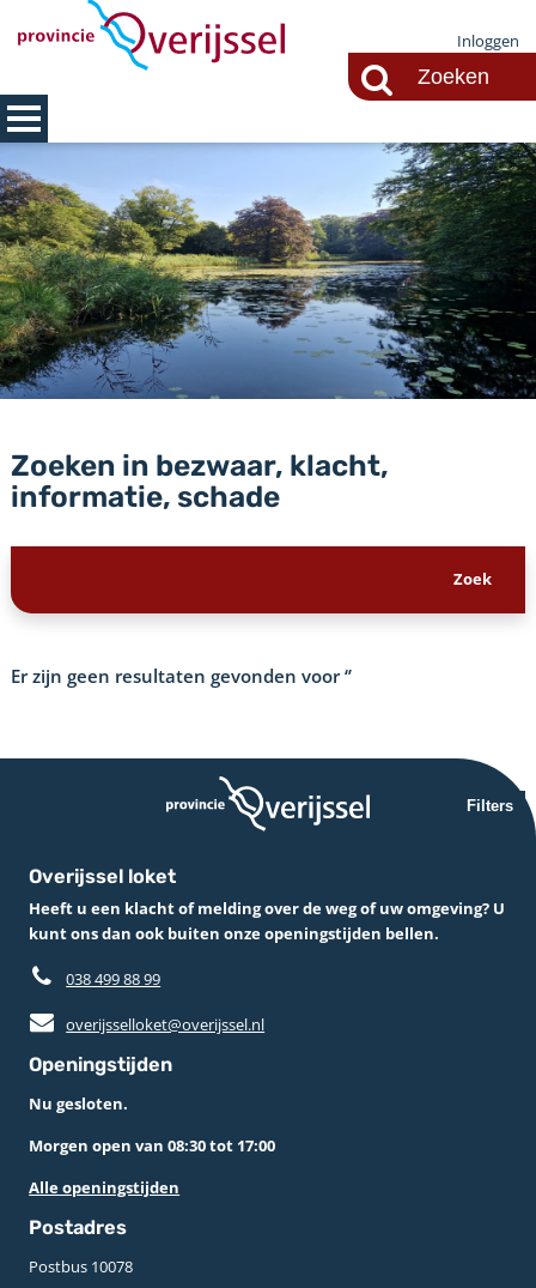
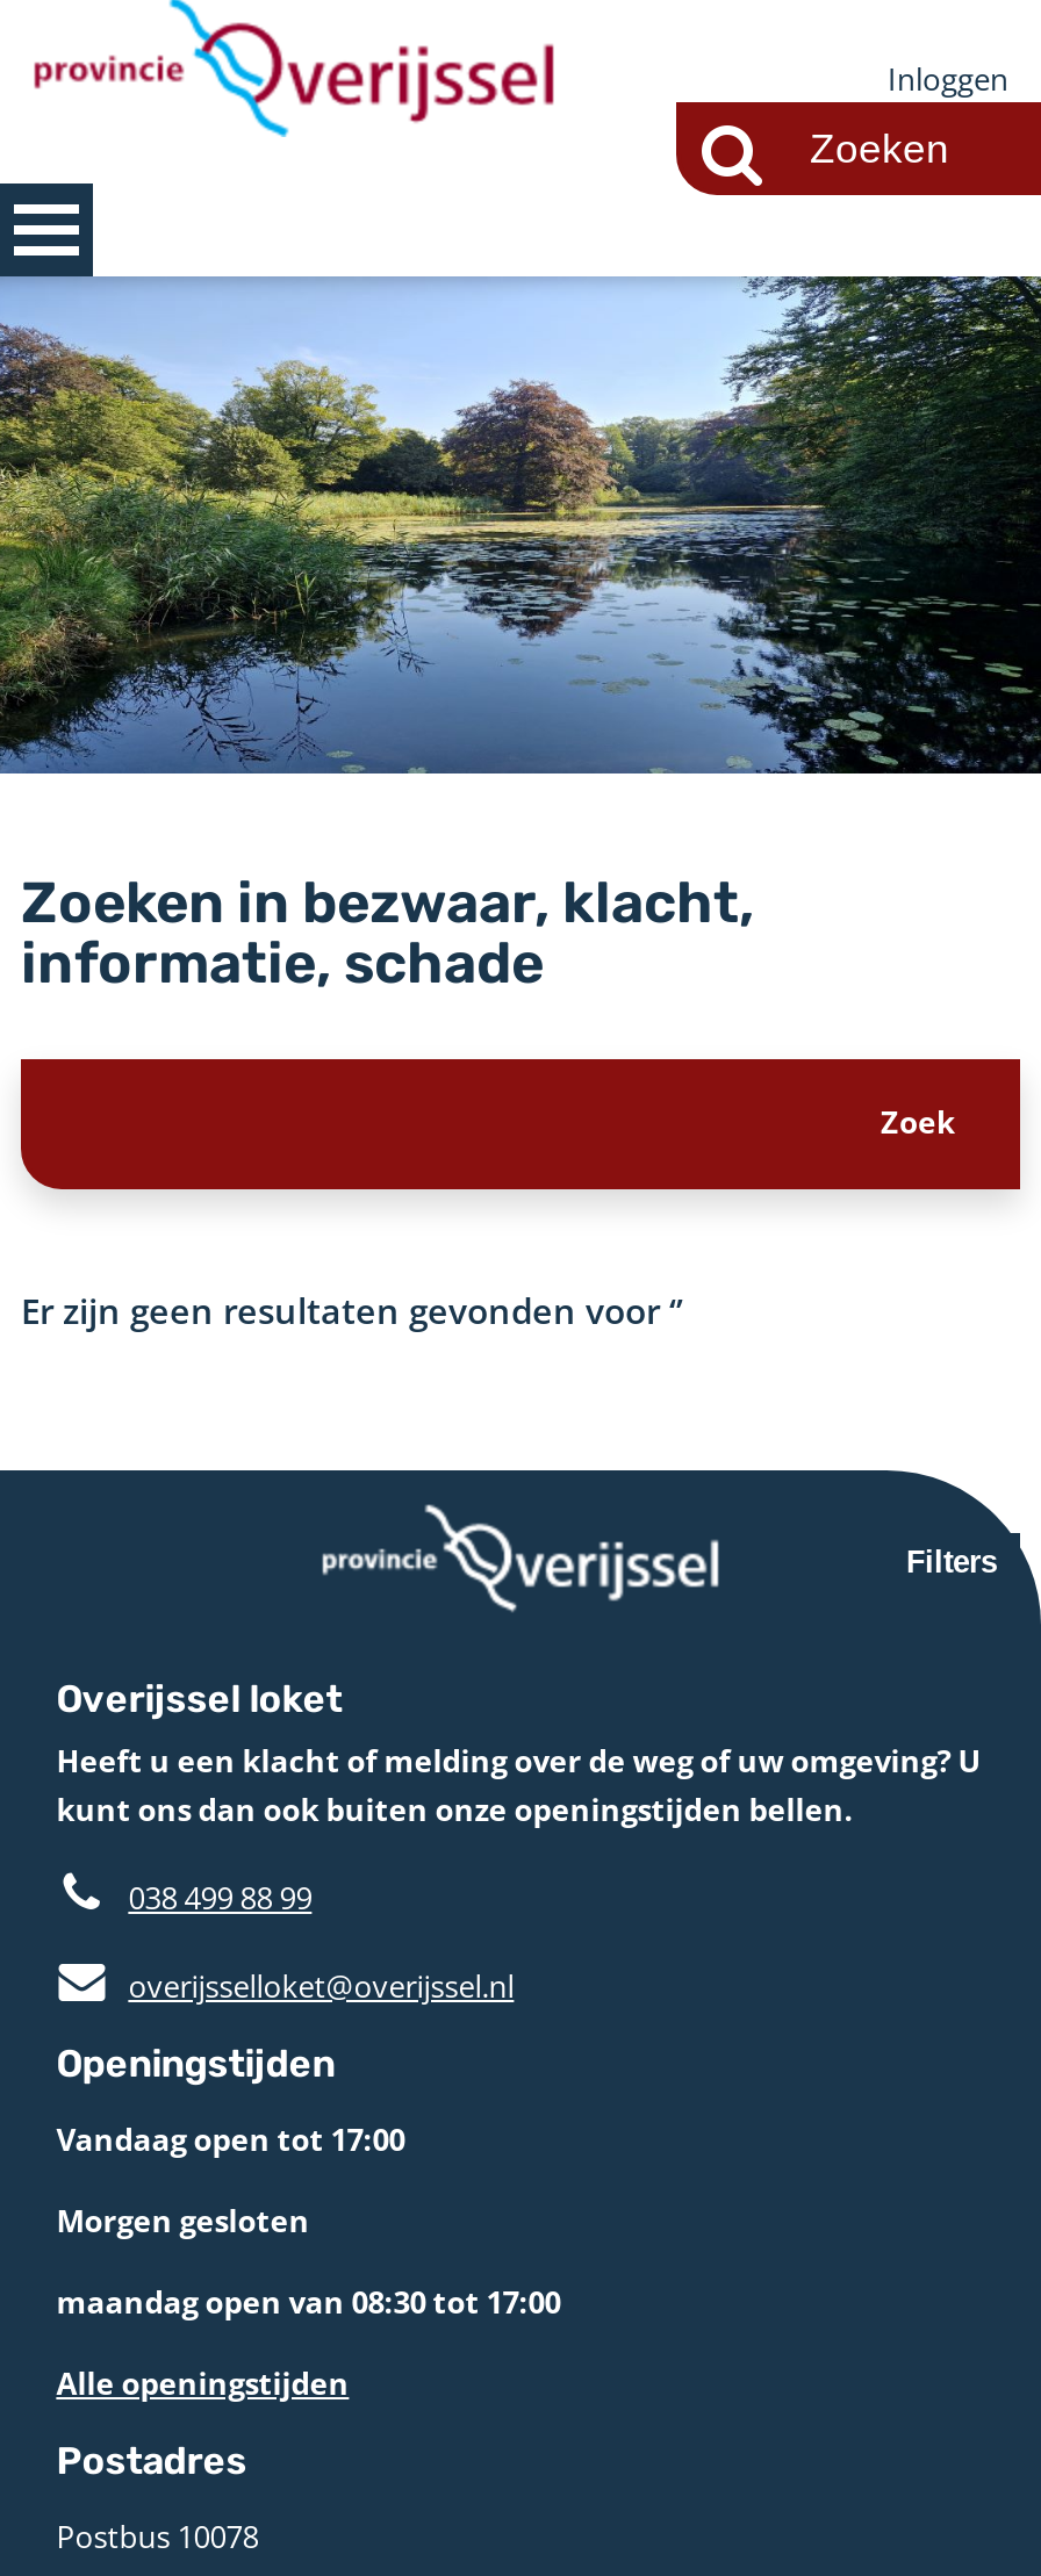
[29,1093,275,1156] Nu gesloten. | Morgen open van 08:30 tot 17:00 -> [56,2118,560,2323] Vandaag open tot 17:00 | Morgen gesloten | maandag open van 08:30 tot 17:00

